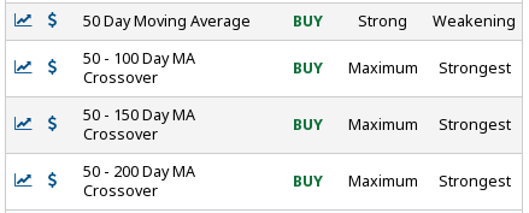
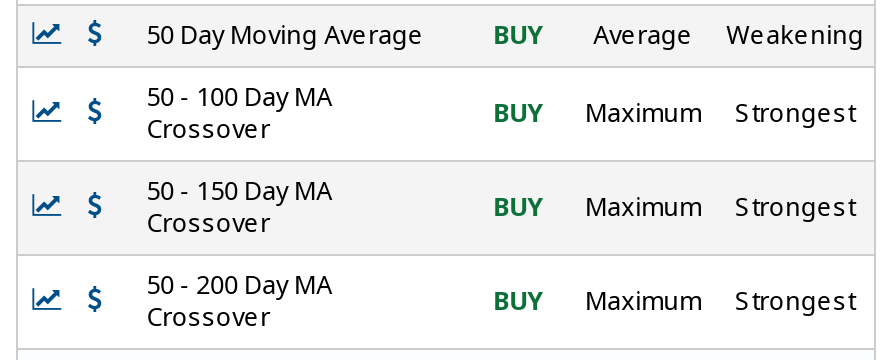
[358,11,407,32] Strong -> [593,19,693,53] Average

